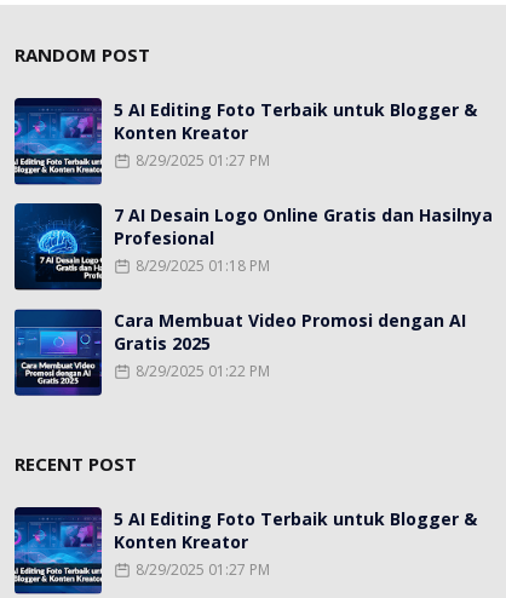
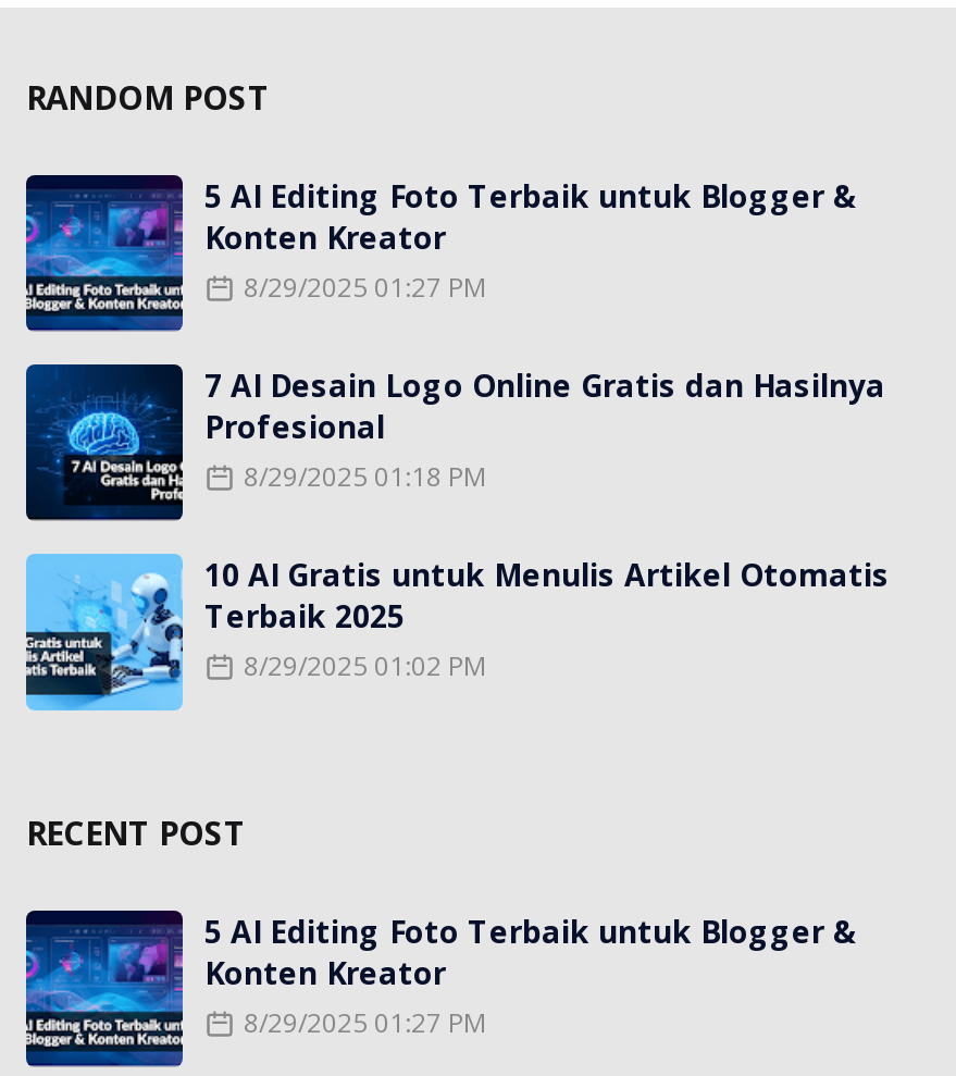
[13,309,466,397] [image] | Cara Membuat Video Promosi dengan AI | Gratis 2025 | 8/29/2025 01:22 PM -> [26,554,890,713] [image] | 10 AI Gratis untuk Menulis Artikel Otomatis | Terbaik 2025 | 8/29/2025 01:02 PM

